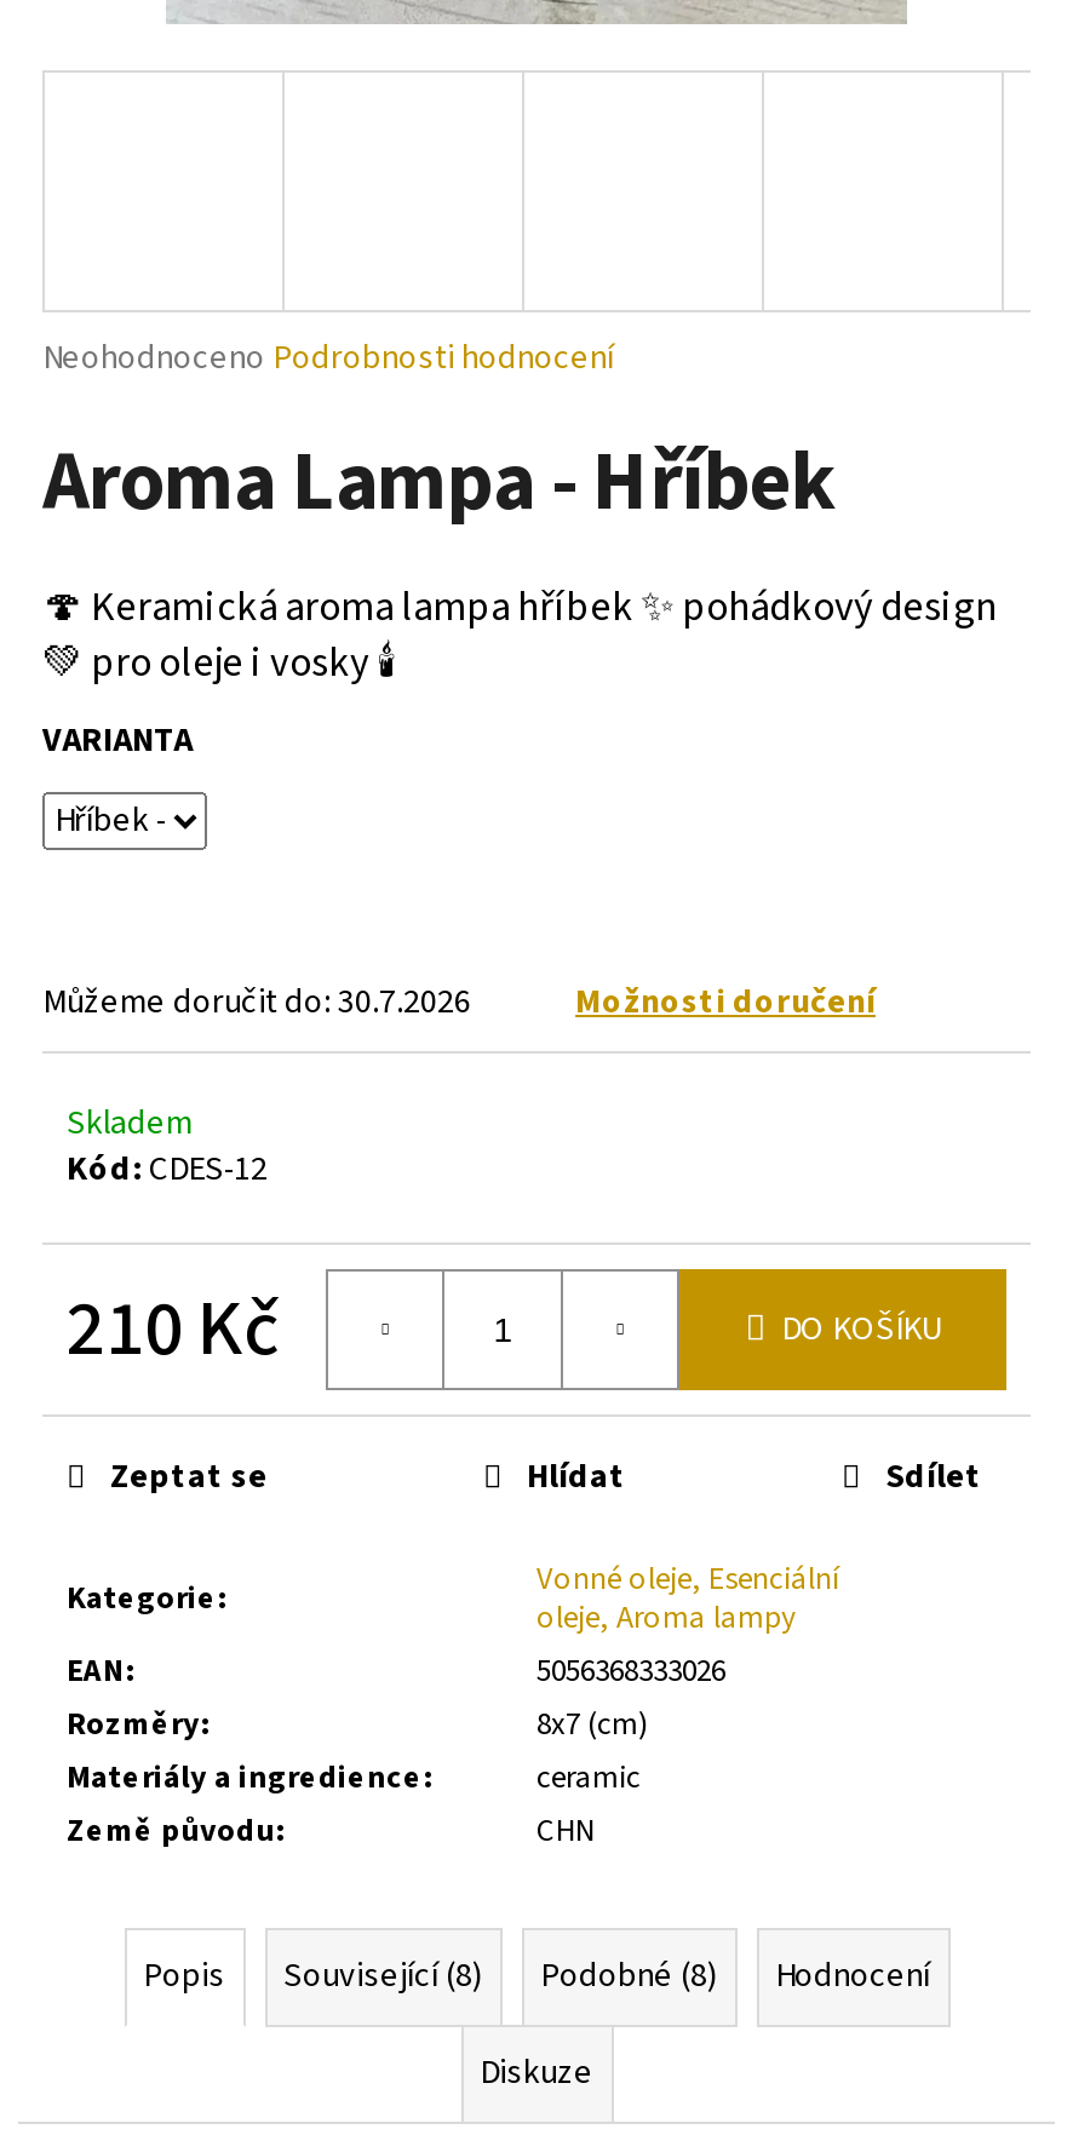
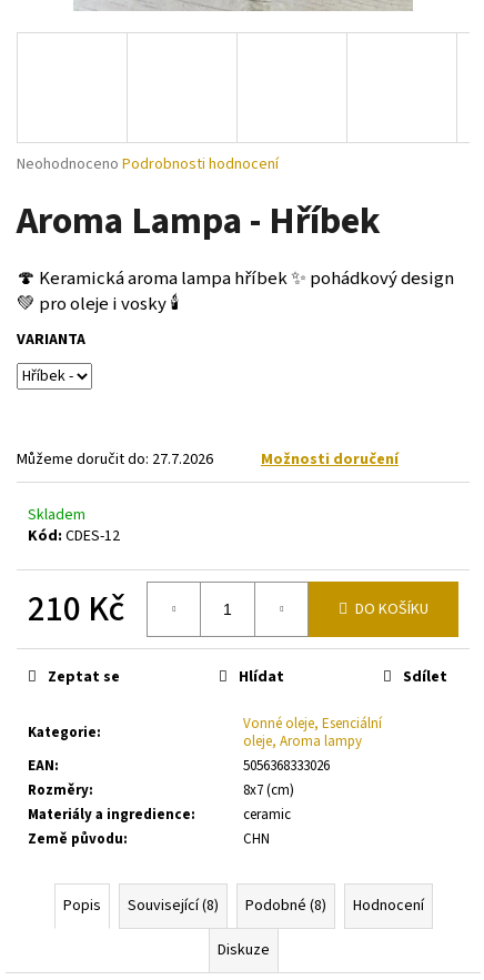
[42,979,471,1028] Můžeme doručit do: 30.7.2026 -> [17,449,213,471] Můžeme doručit do: 27.7.2026

